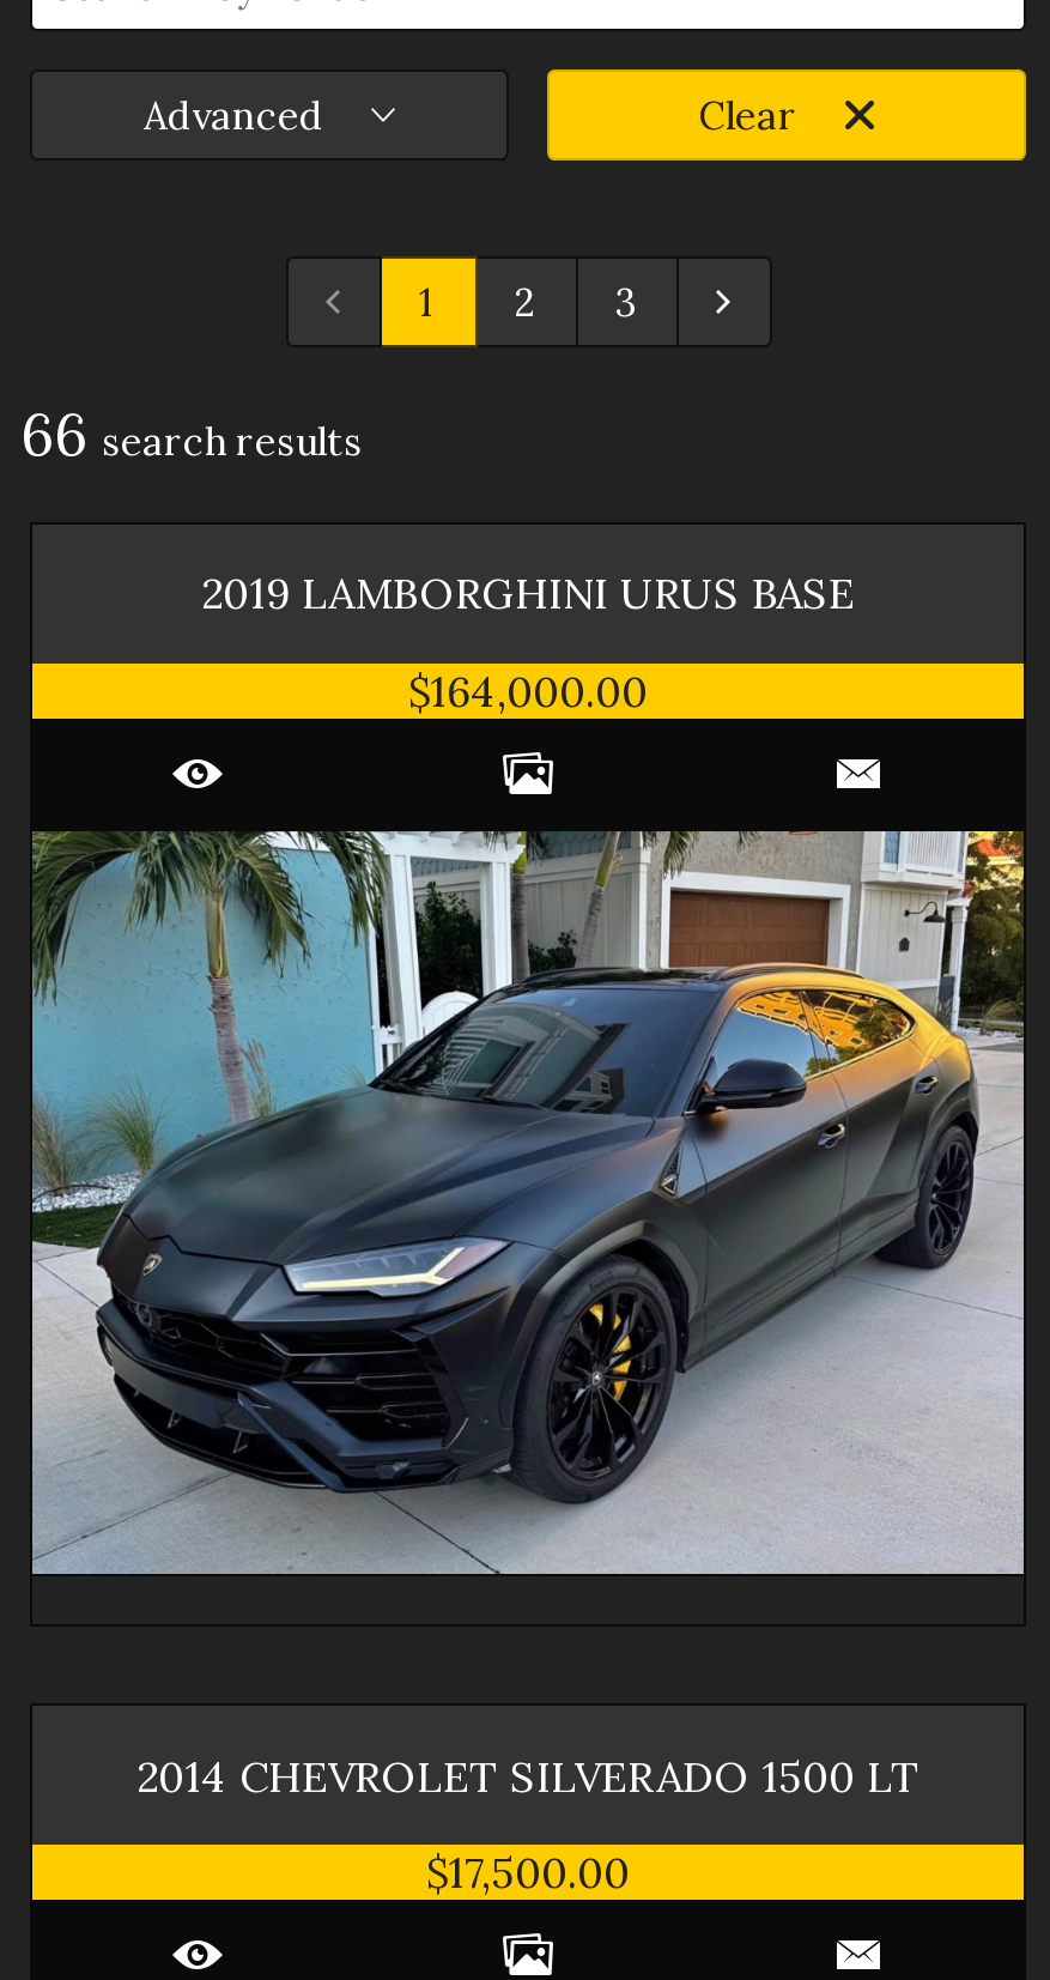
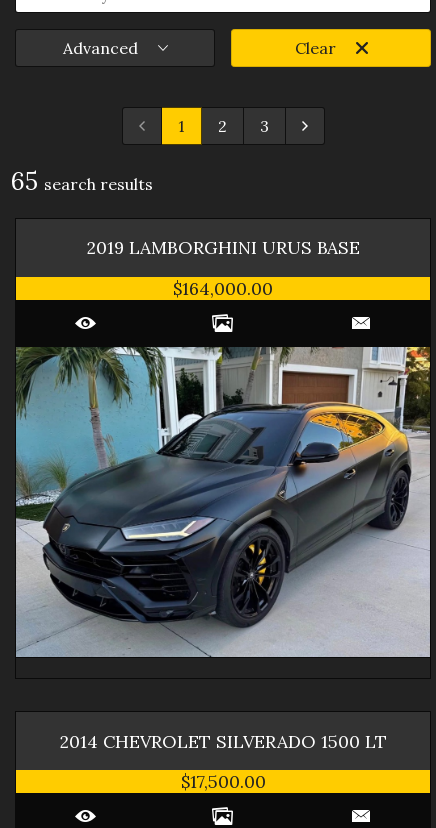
[20,397,363,471] 66 search results -> [11,166,153,197] 65 search results

